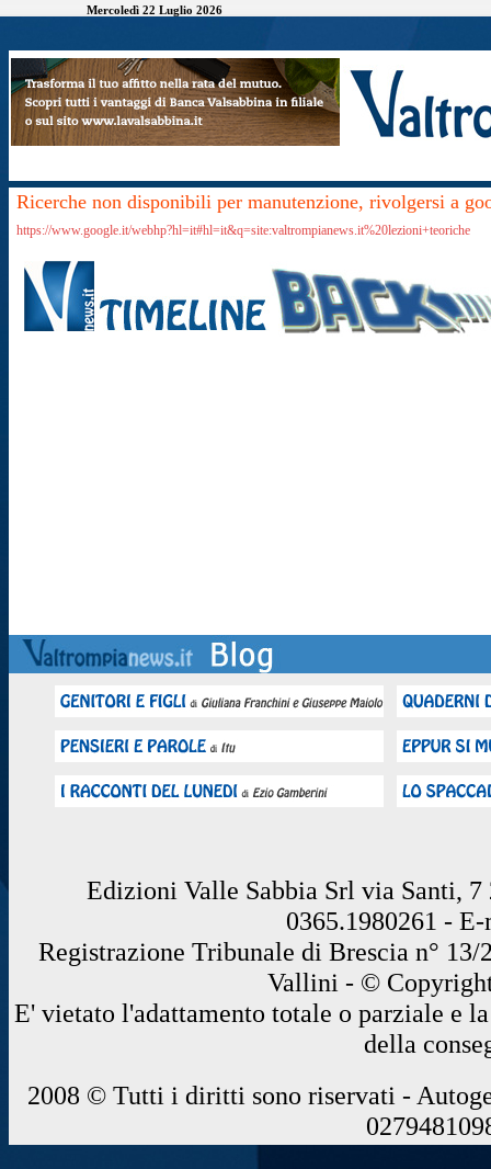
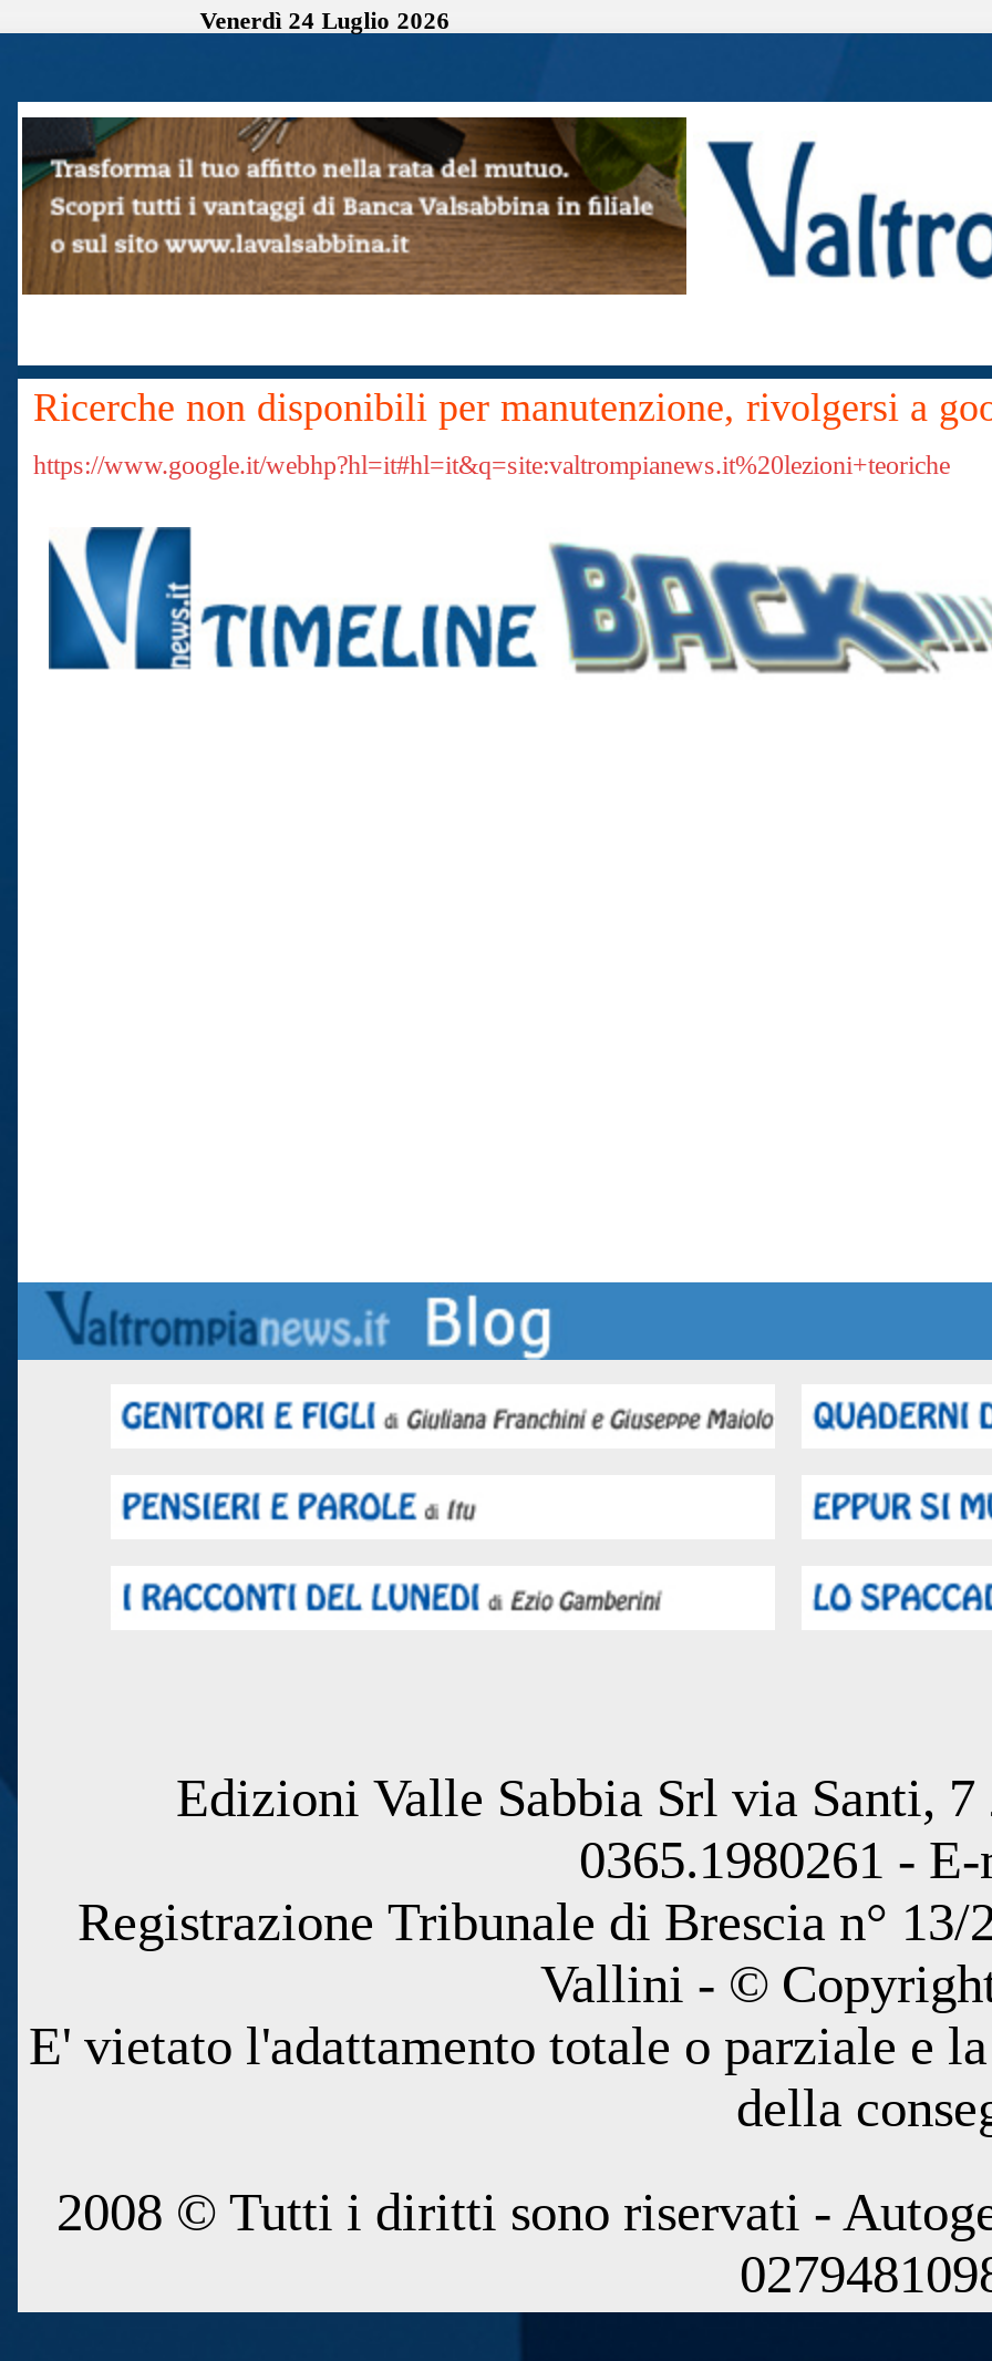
[87,3,223,16] Mercoledì 22 Luglio 2026 -> [200,7,450,33] Venerdì 24 Luglio 2026

